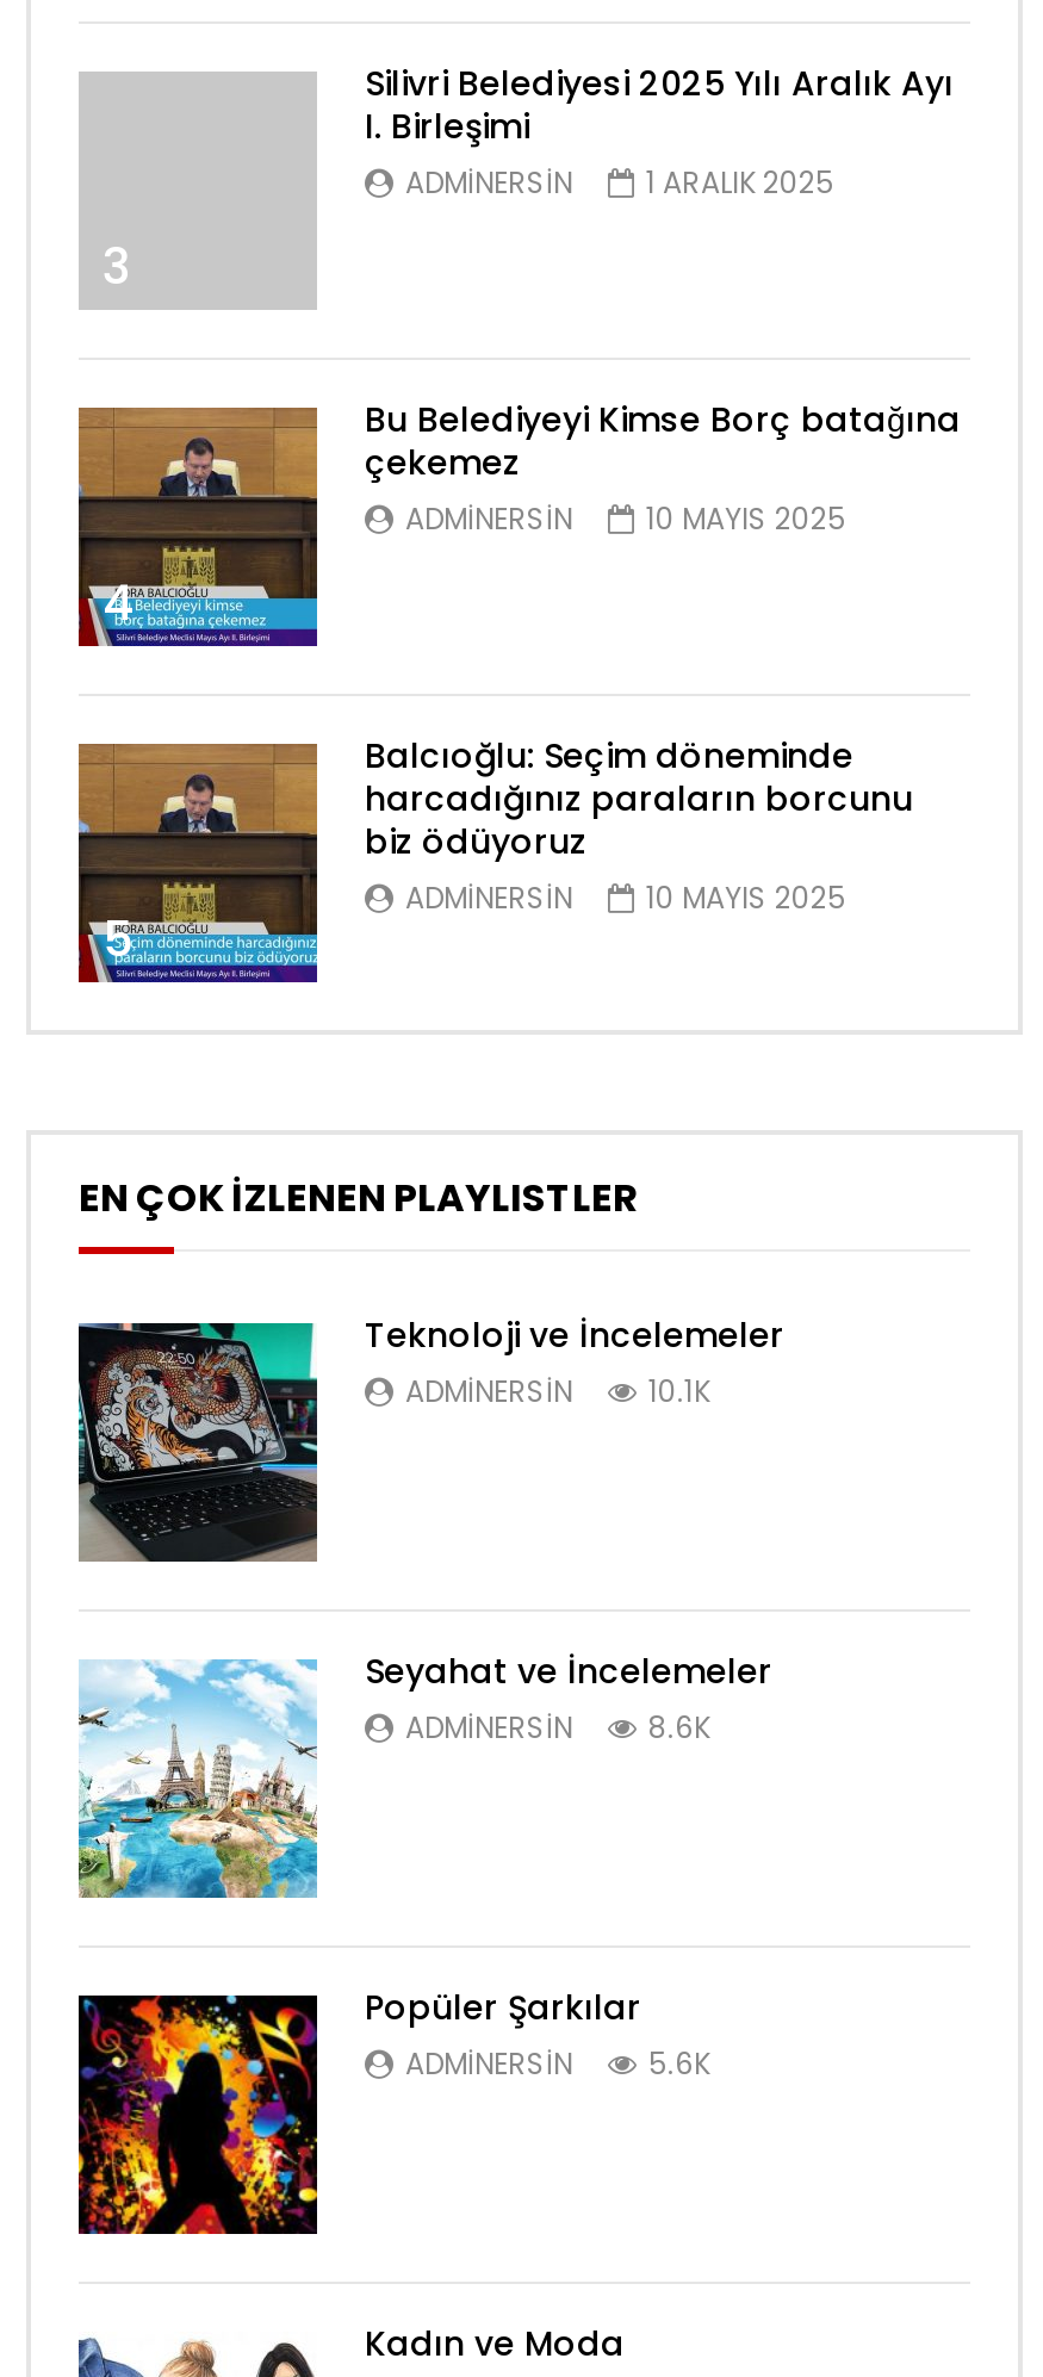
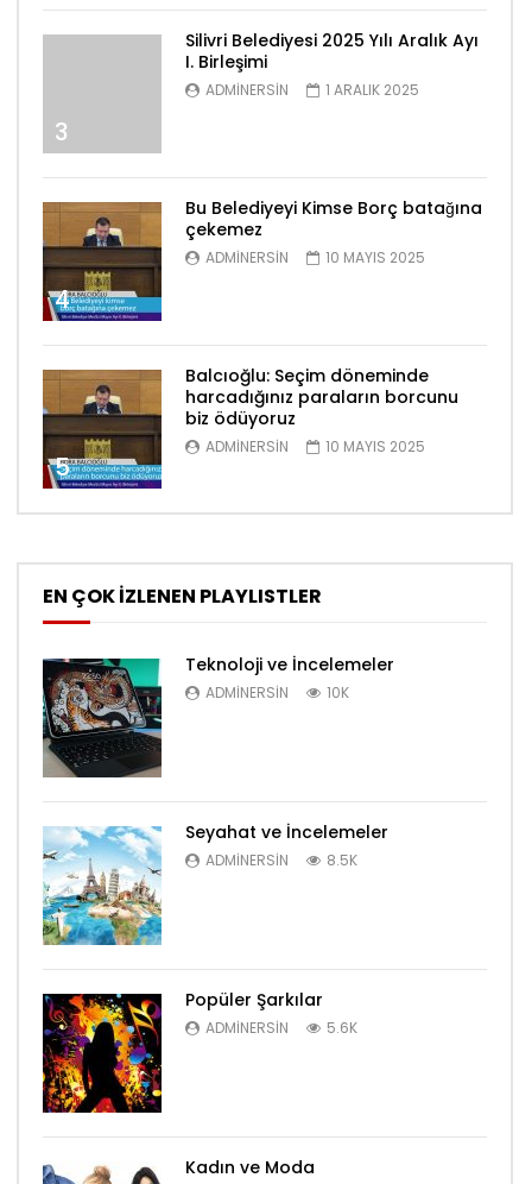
[405,1372,710,1412] ADMINERSIN 10.1K -> [205,683,349,703] ADMINERSIN 10K
[405,1708,710,1749] ADMINERSIN 8.6K -> [205,850,357,871] ADMINERSIN 8.5K

